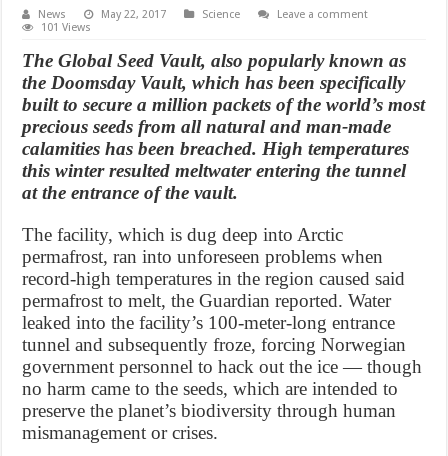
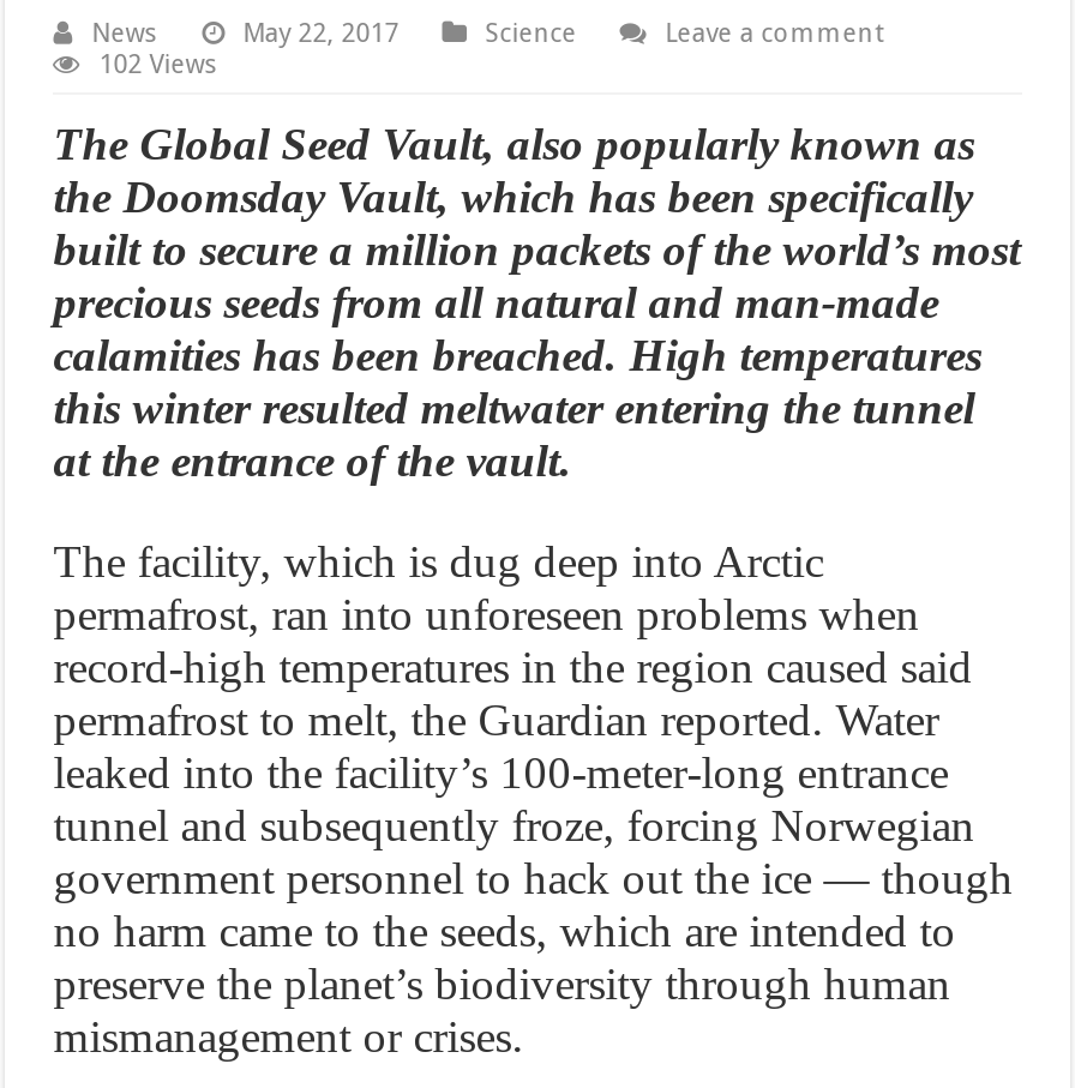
[41,21,91,34] 101 Views -> [99,49,219,80] 102 Views

